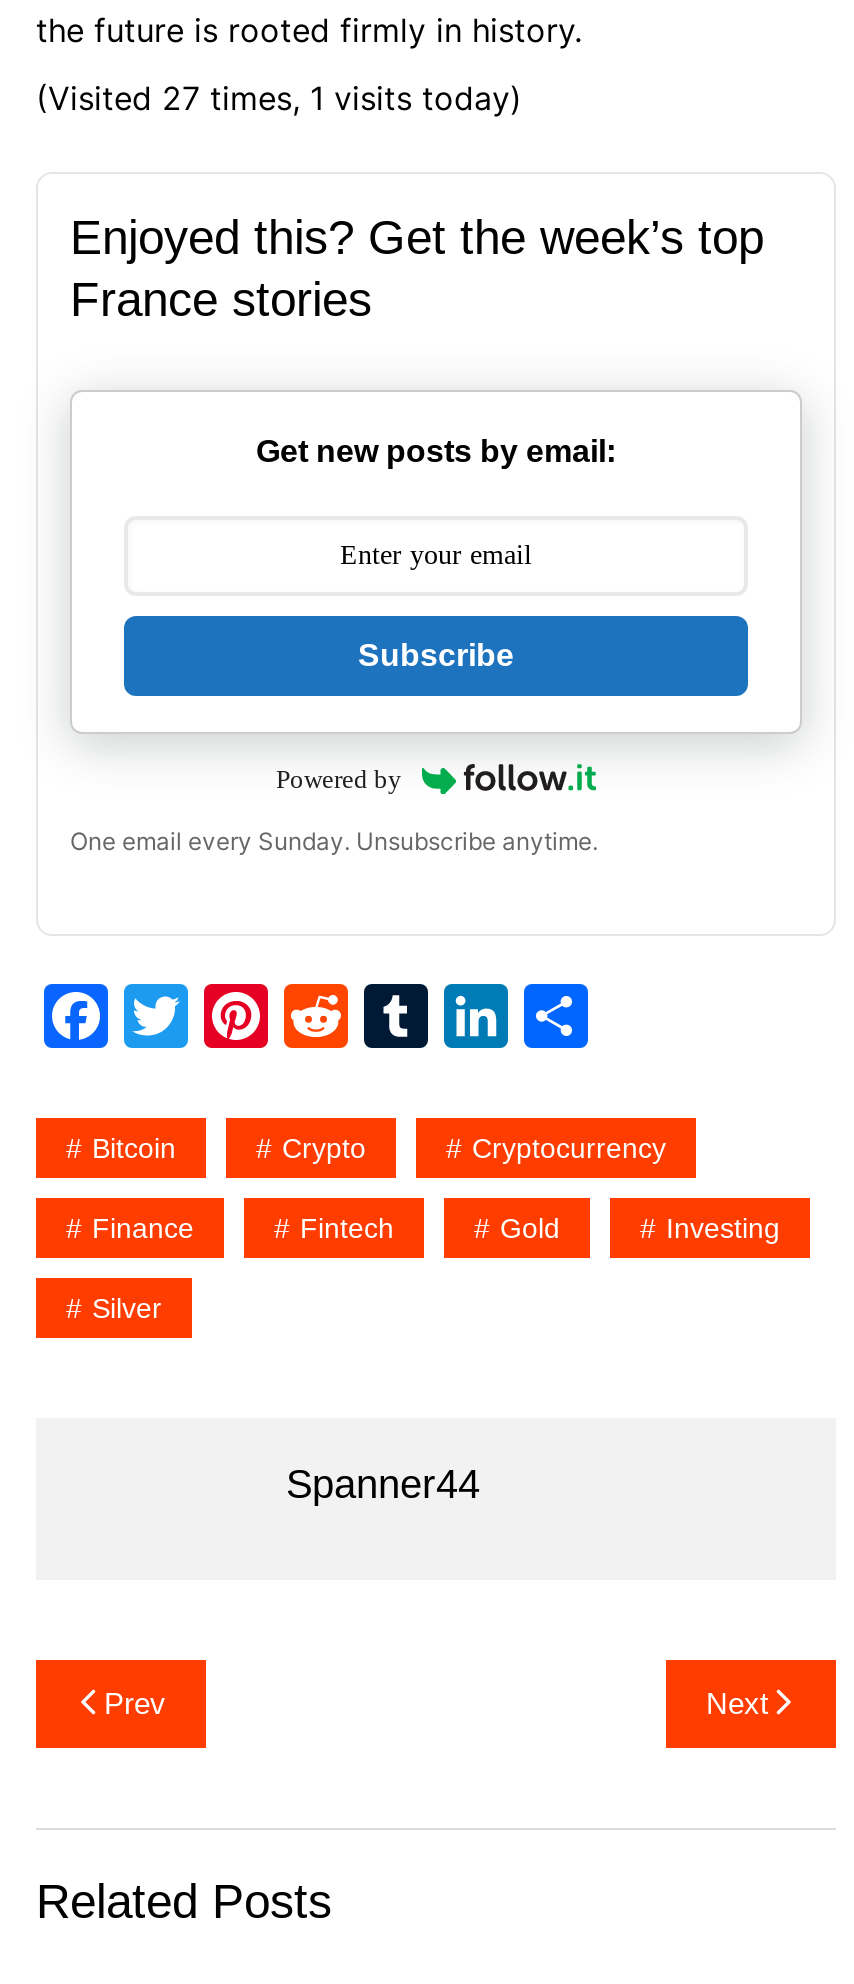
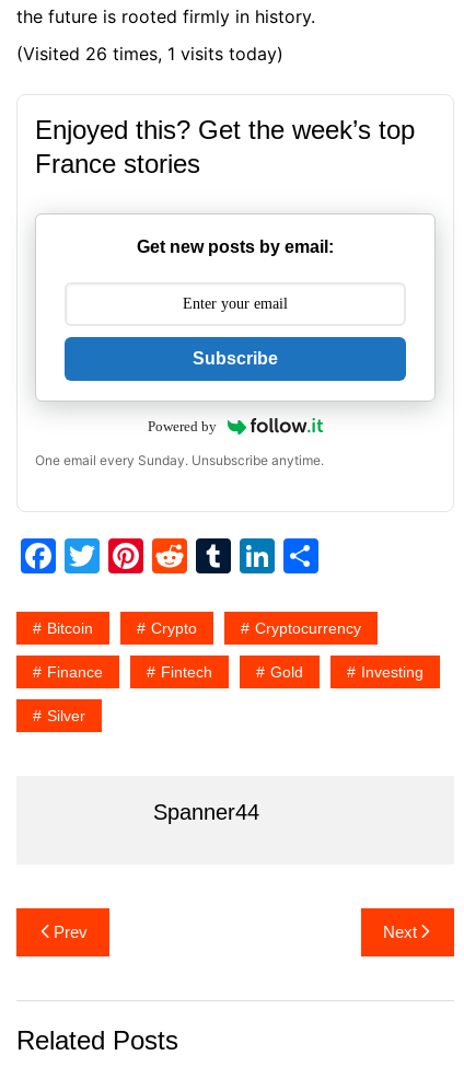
[36,77,522,117] (Visited 27 times, 1 visits today) -> [16,42,283,64] (Visited 26 times, 1 visits today)

